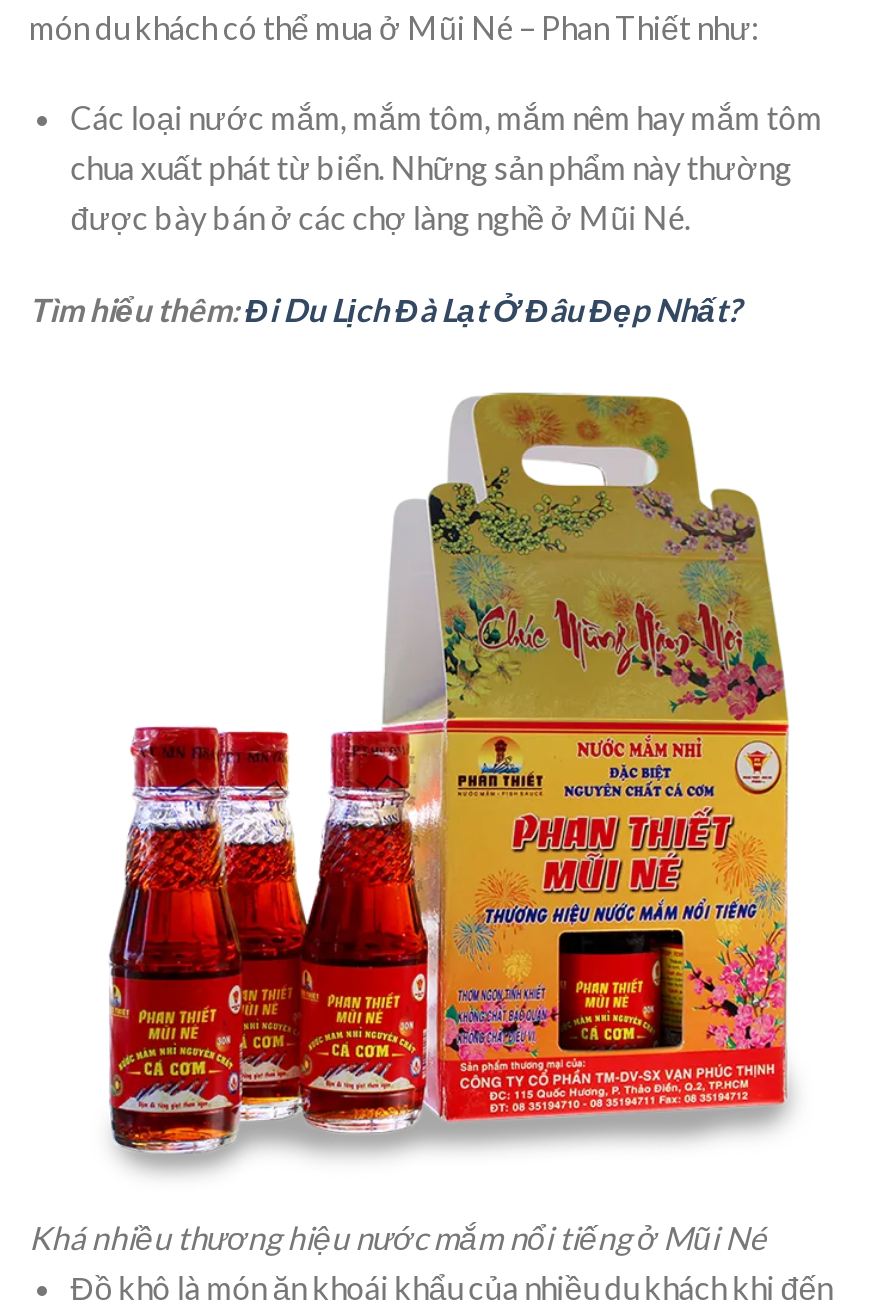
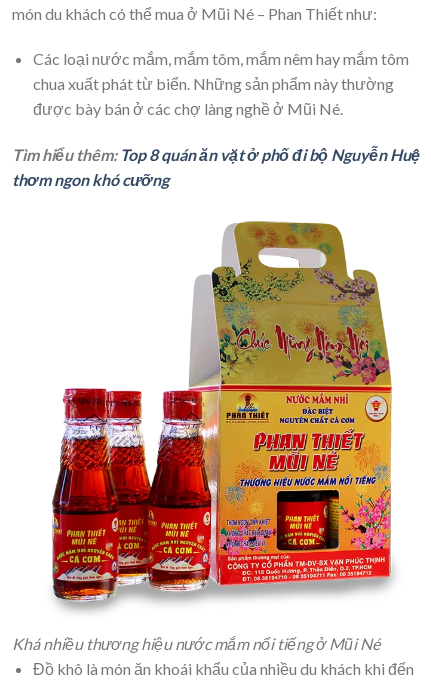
[29,290,741,328] Tìm hiểu thêm:Đi Du Lịch Đà Lạt Ở Đâu Đẹp Nhất? -> [12,145,420,189] Tìm hiểu thêm: Top 8 quán ăn vặt ở phố đi bộ Nguyễn Huệ | thơm ngon khó cưỡng

